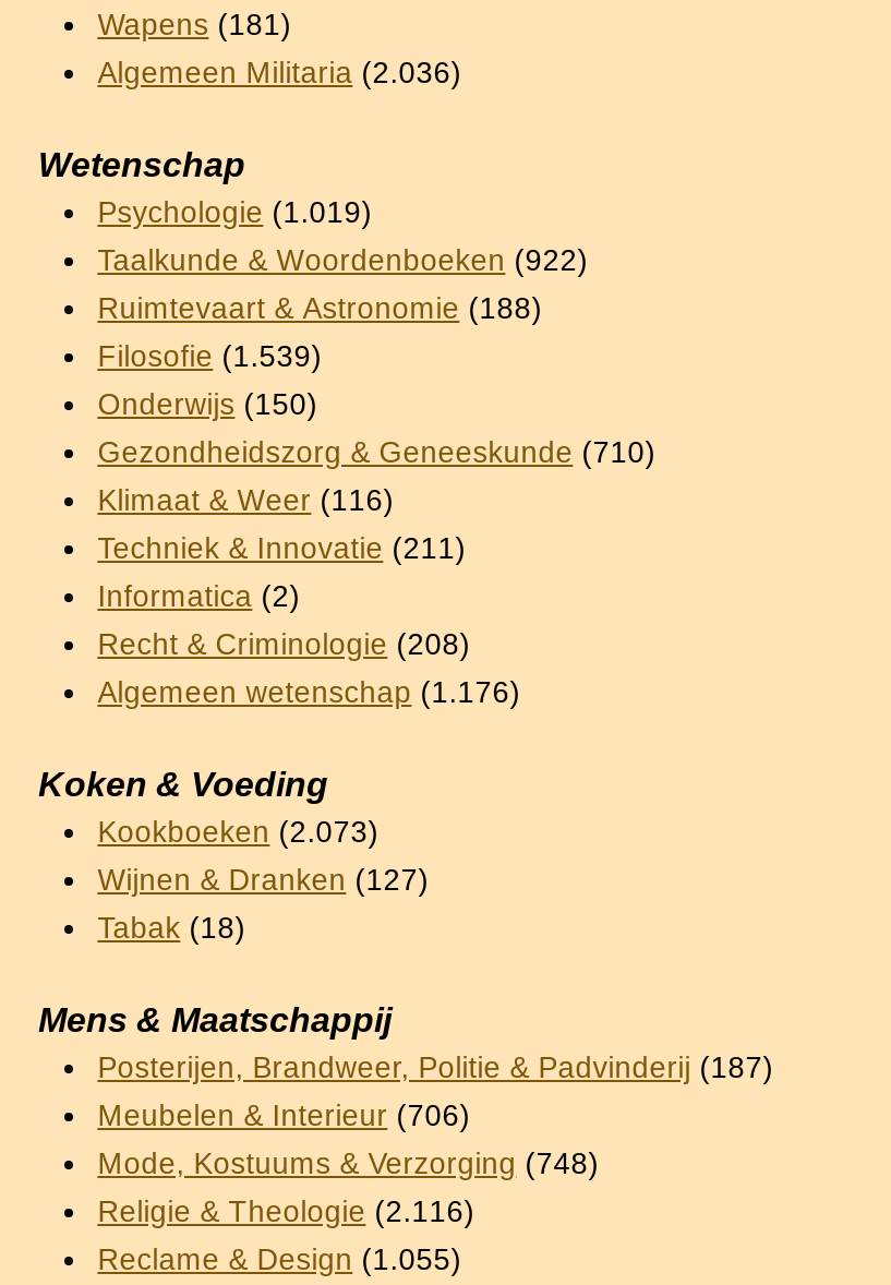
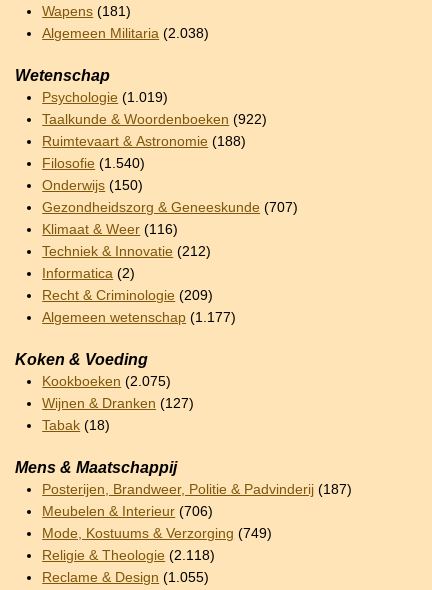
[97,56,462,89] Algemeen Militaria (2.036) -> [42,26,209,41] Algemeen Militaria (2.038)
[97,340,322,372] Filosofie (1.539) -> [42,156,145,171] Filosofie (1.540)
[97,436,656,468] Gezondheidszorg & Geneeskunde (710) -> [42,200,298,215] Gezondheidszorg & Geneeskunde (707)
[97,532,466,564] Techniek & Innovatie (211) -> [42,244,211,259] Techniek & Innovatie (212)
[97,628,470,660] Recht & Criminologie (208) -> [42,288,213,303] Recht & Criminologie (209)
[97,676,521,708] Algemeen wetenschap (1.176) -> [42,310,236,325] Algemeen wetenschap (1.177)
[97,815,379,848] Kookboeken (2.073) -> [42,374,171,389] Kookboeken (2.075)
[97,1147,599,1180] Mode, Kostuums & Verzorging (748) -> [42,526,272,541] Mode, Kostuums & Verzorging (749)
[97,1195,475,1228] Religie & Theologie (2.116) -> [42,548,215,563] Religie & Theologie (2.118)

